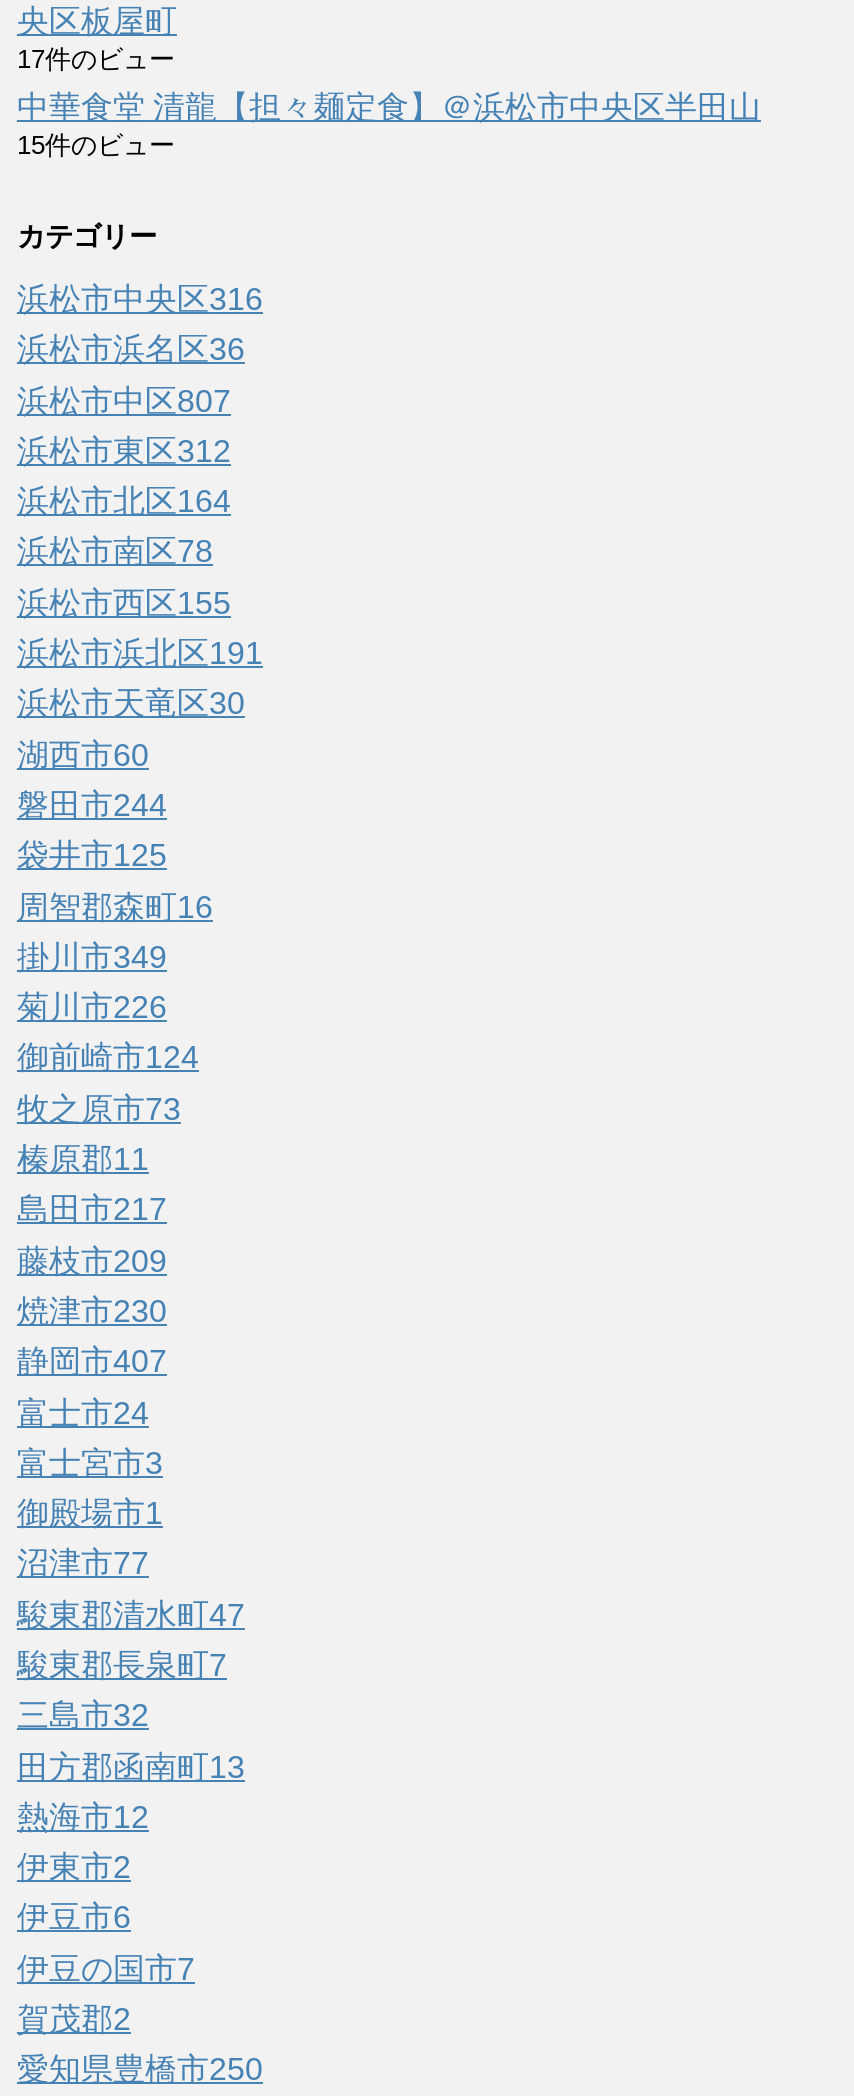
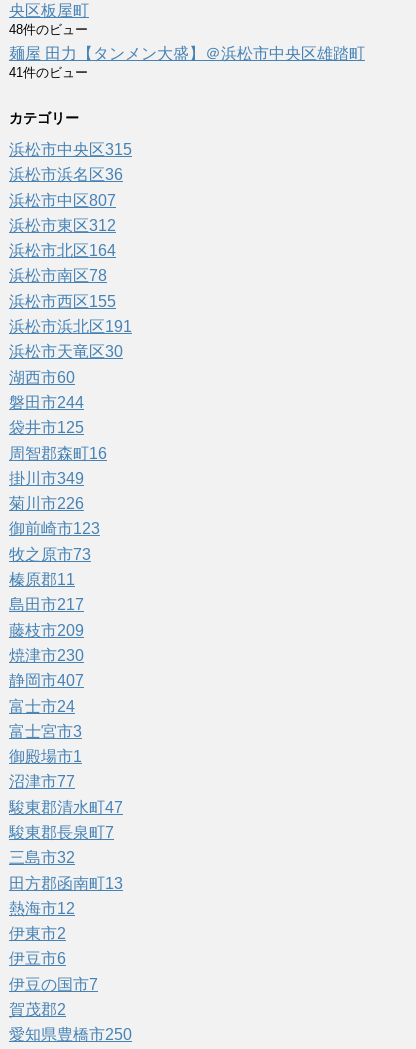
[17,45,761,159] 17件のビュー | 中華食堂 清龍【担々麺定食】＠浜松市中央区半田山 | 15件のビュー -> [9,22,365,80] 48件のビュー | 麺屋 田力【タンメン大盛】＠浜松市中央区雄踏町 | 41件のビュー
[17,282,263,316] 浜松市中央区316 -> [9,141,132,158] 浜松市中央区315
[17,1041,199,1075] 御前崎市124 -> [9,520,100,537] 御前崎市123

